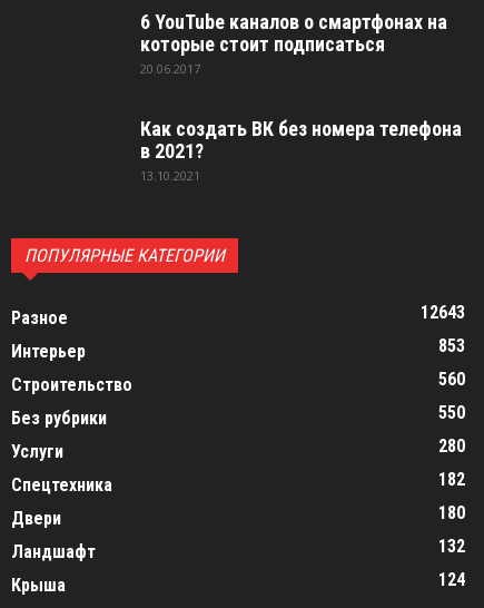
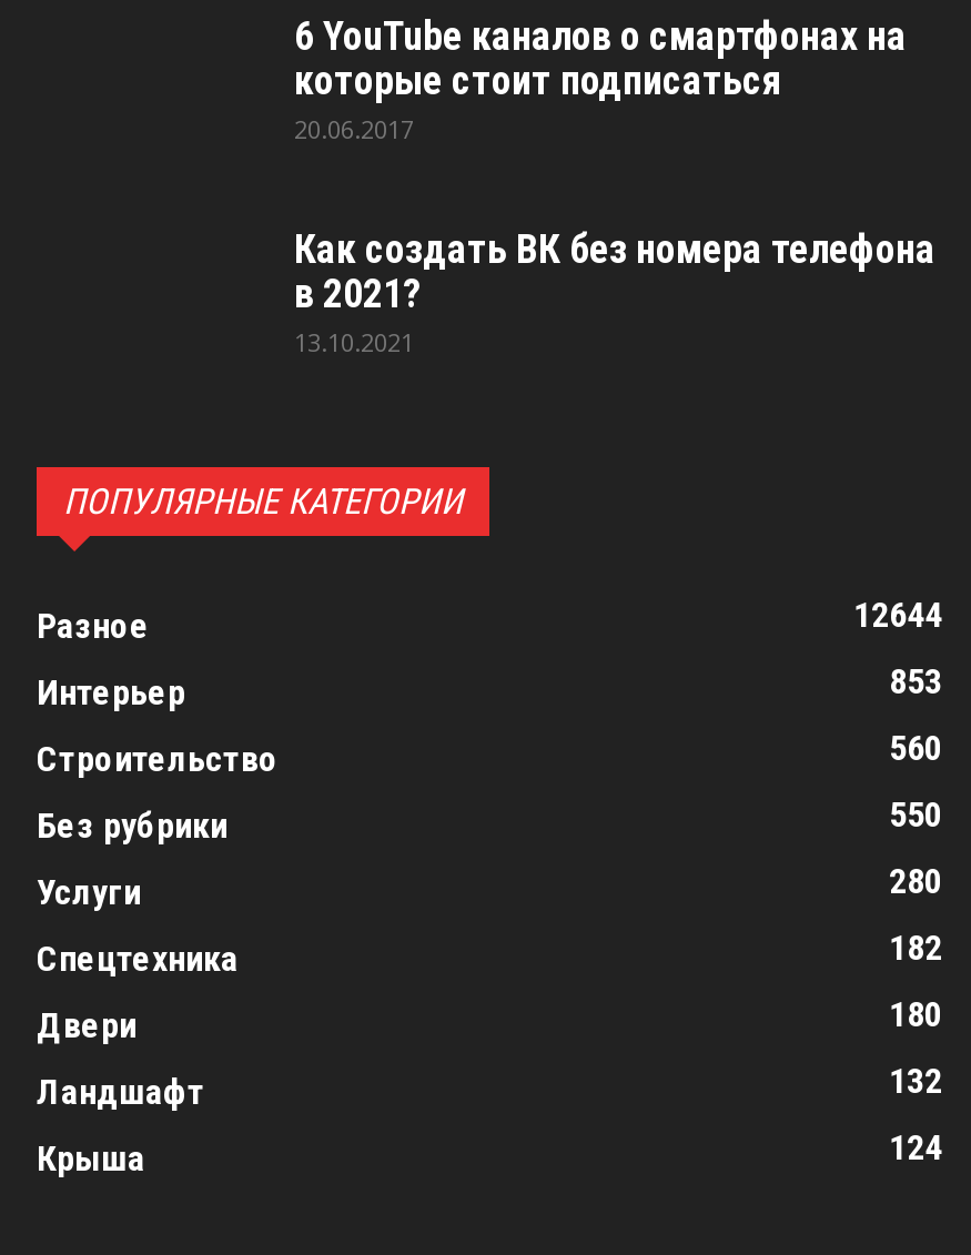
[421,301,465,322] 12643 -> [853,593,942,635] 12644

